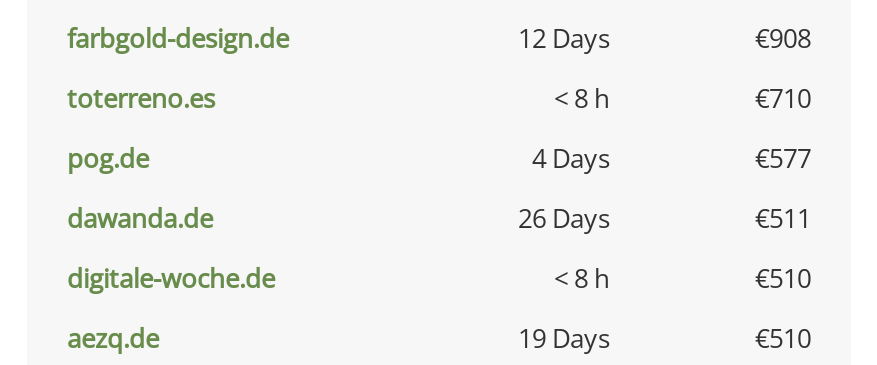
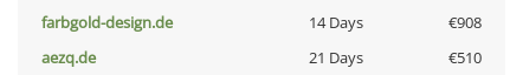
[518,19,610,55] 12 Days -> [308,11,363,32] 14 Days
[67,79,811,295] toterreno.es | < 8 h | €710 | pog.de | 4 Days | €577 | dawanda.de | 26 Days | €511 | digitale-woche.de | < 8 h | €510 -> none
[518,319,610,355] 19 Days -> [308,46,363,67] 21 Days

